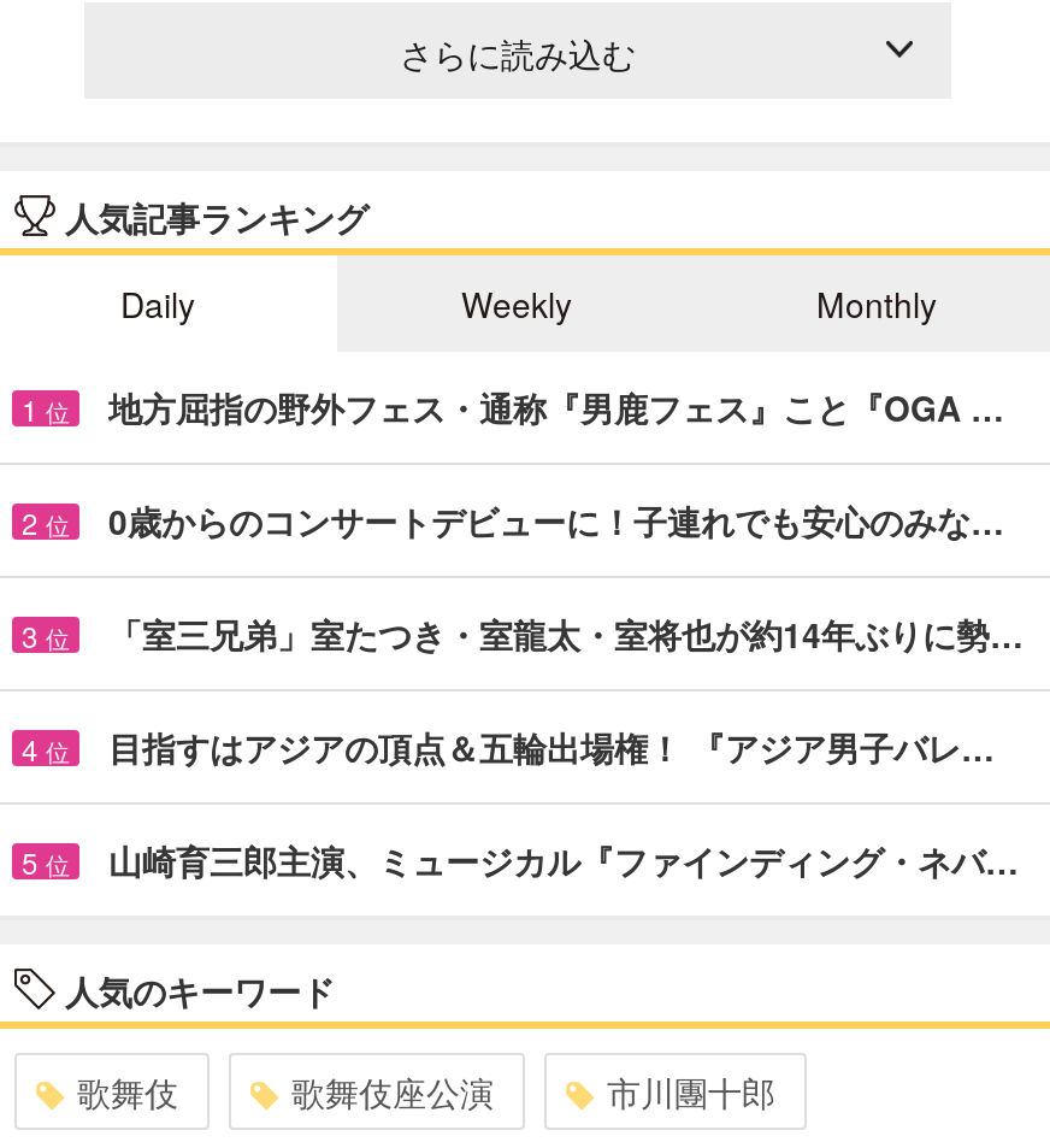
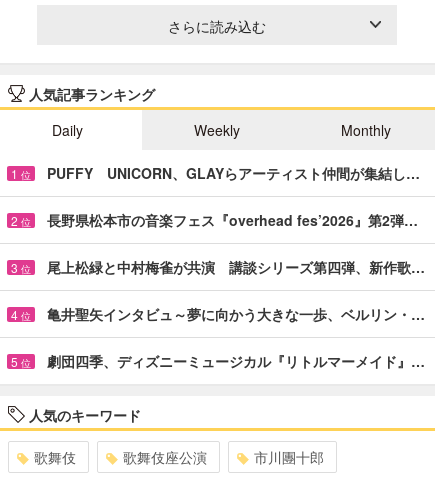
[108,383,1004,431] 地方屈指の野外フェス・通称『男鹿フェス』こと『OGA … -> [47,163,420,183] PUFFY UNICORN、GLAYらアーティスト仲間が集結し…
[108,496,1004,544] 0歳からのコンサートデビューに！子連れでも安心のみな… -> [47,210,418,230] 長野県松本市の音楽フェス『overhead fes’2026』第2弾…
[108,609,1024,657] 「室三兄弟」室たつき・室龍太・室将也が約14年ぶりに勢… -> [47,257,425,277] 尾上松緑と中村梅雀が共演 講談シリーズ第四弾、新作歌…
[108,722,995,770] 目指すはアジアの頂点＆五輪出場権！ 『アジア男子バレ… -> [47,304,425,324] 亀井聖矢インタビュ～夢に向かう大きな一歩、ベルリン・…
[108,836,1019,884] 山崎育三郎主演、ミュージカル『ファインディング・ネバ… -> [47,351,425,371] 劇団四季、ディズニーミュージカル『リトルマーメイド』…

